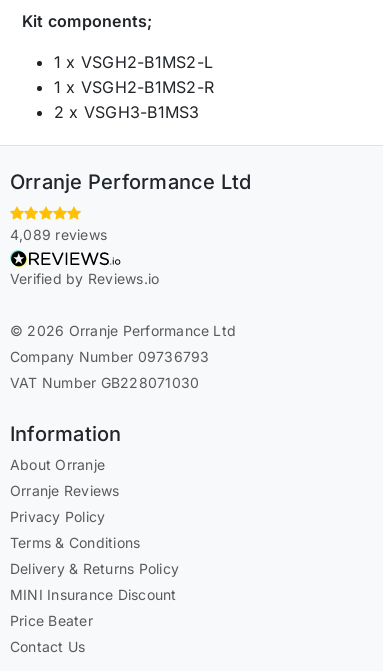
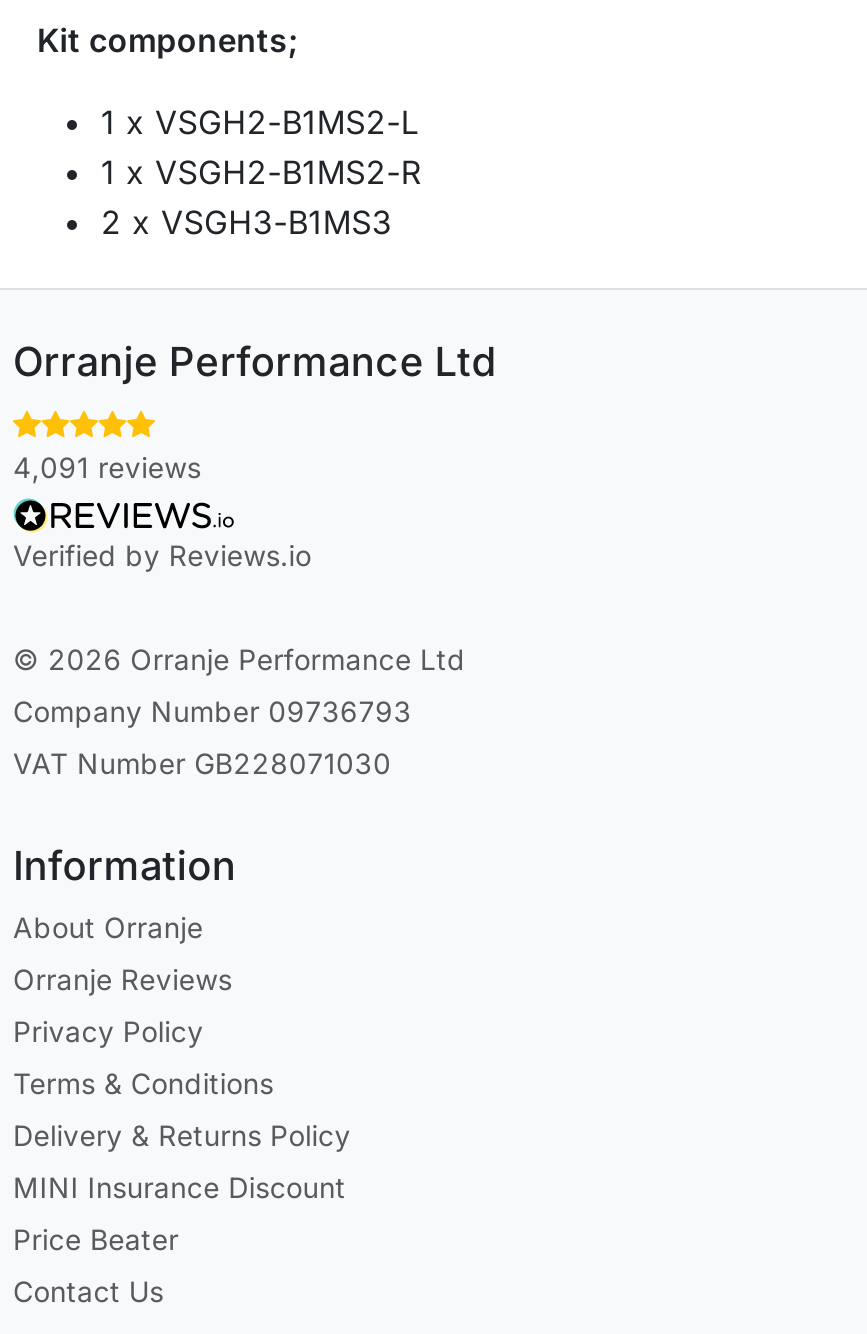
[10,226,107,243] 4,089 reviews -> [13,450,201,484] 4,091 reviews

